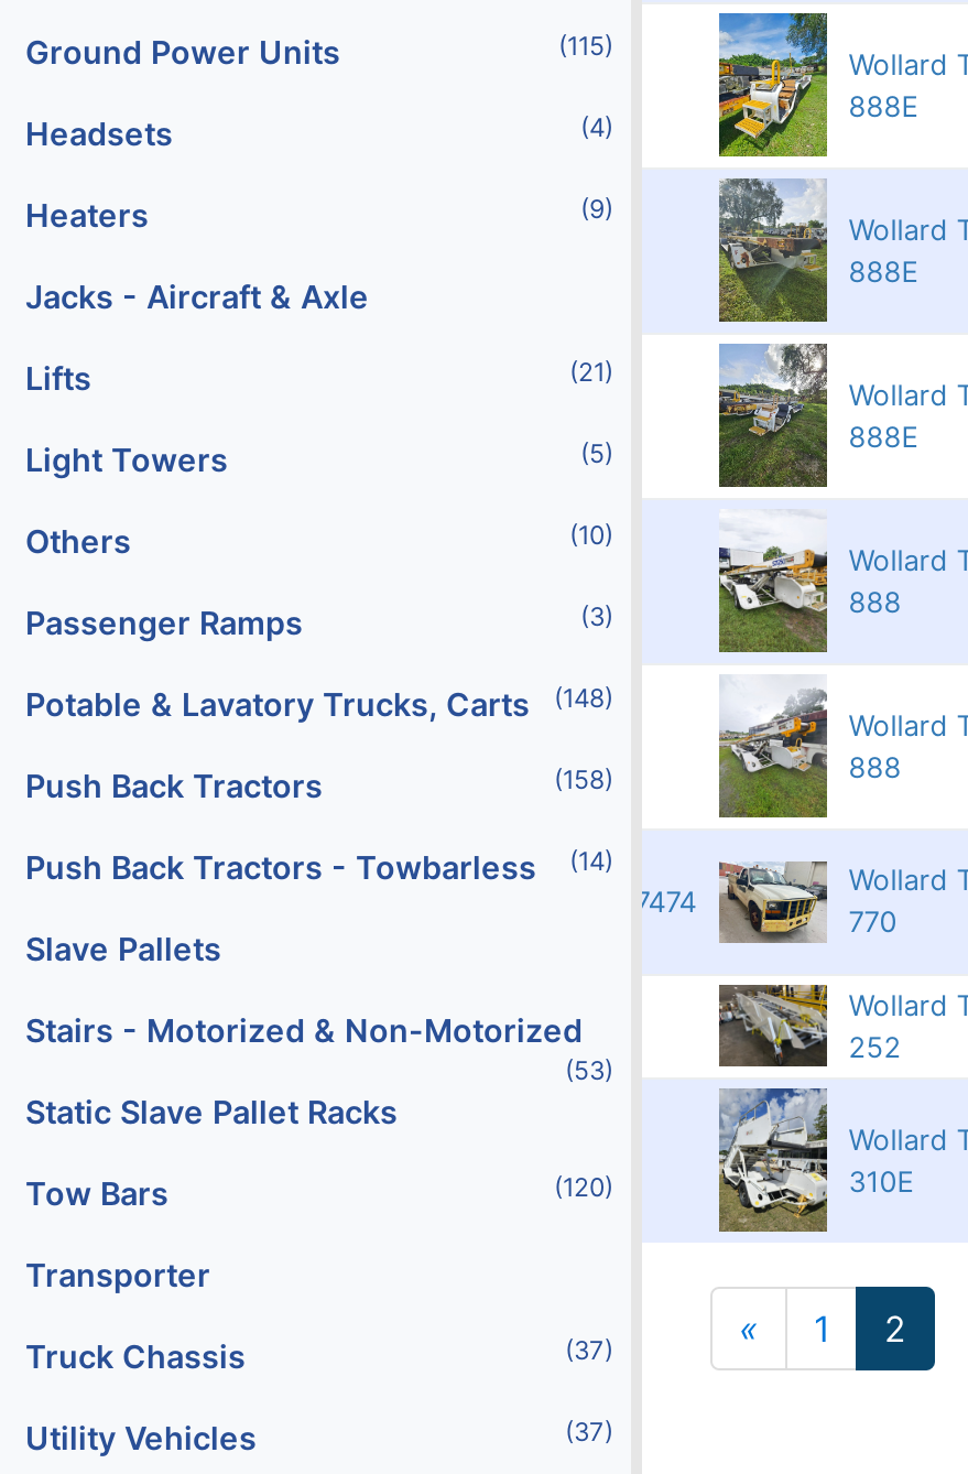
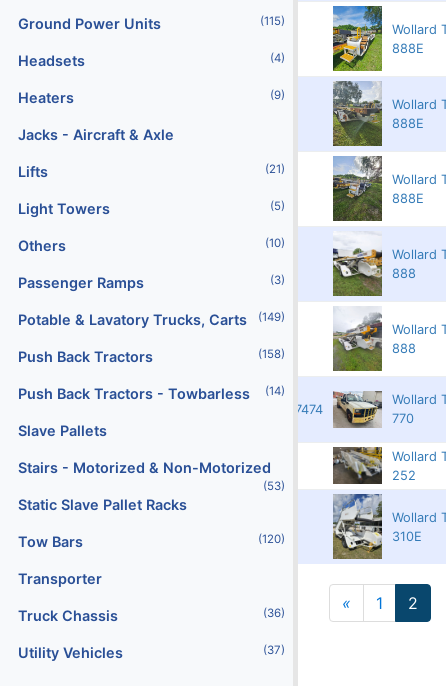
[25,684,613,723] Potable & Lavatory Trucks, Carts (148) -> [18,310,285,328] Potable & Lavatory Trucks, Carts (149)
[565,1336,613,1367] (37) -> [263,606,285,620] (36)

